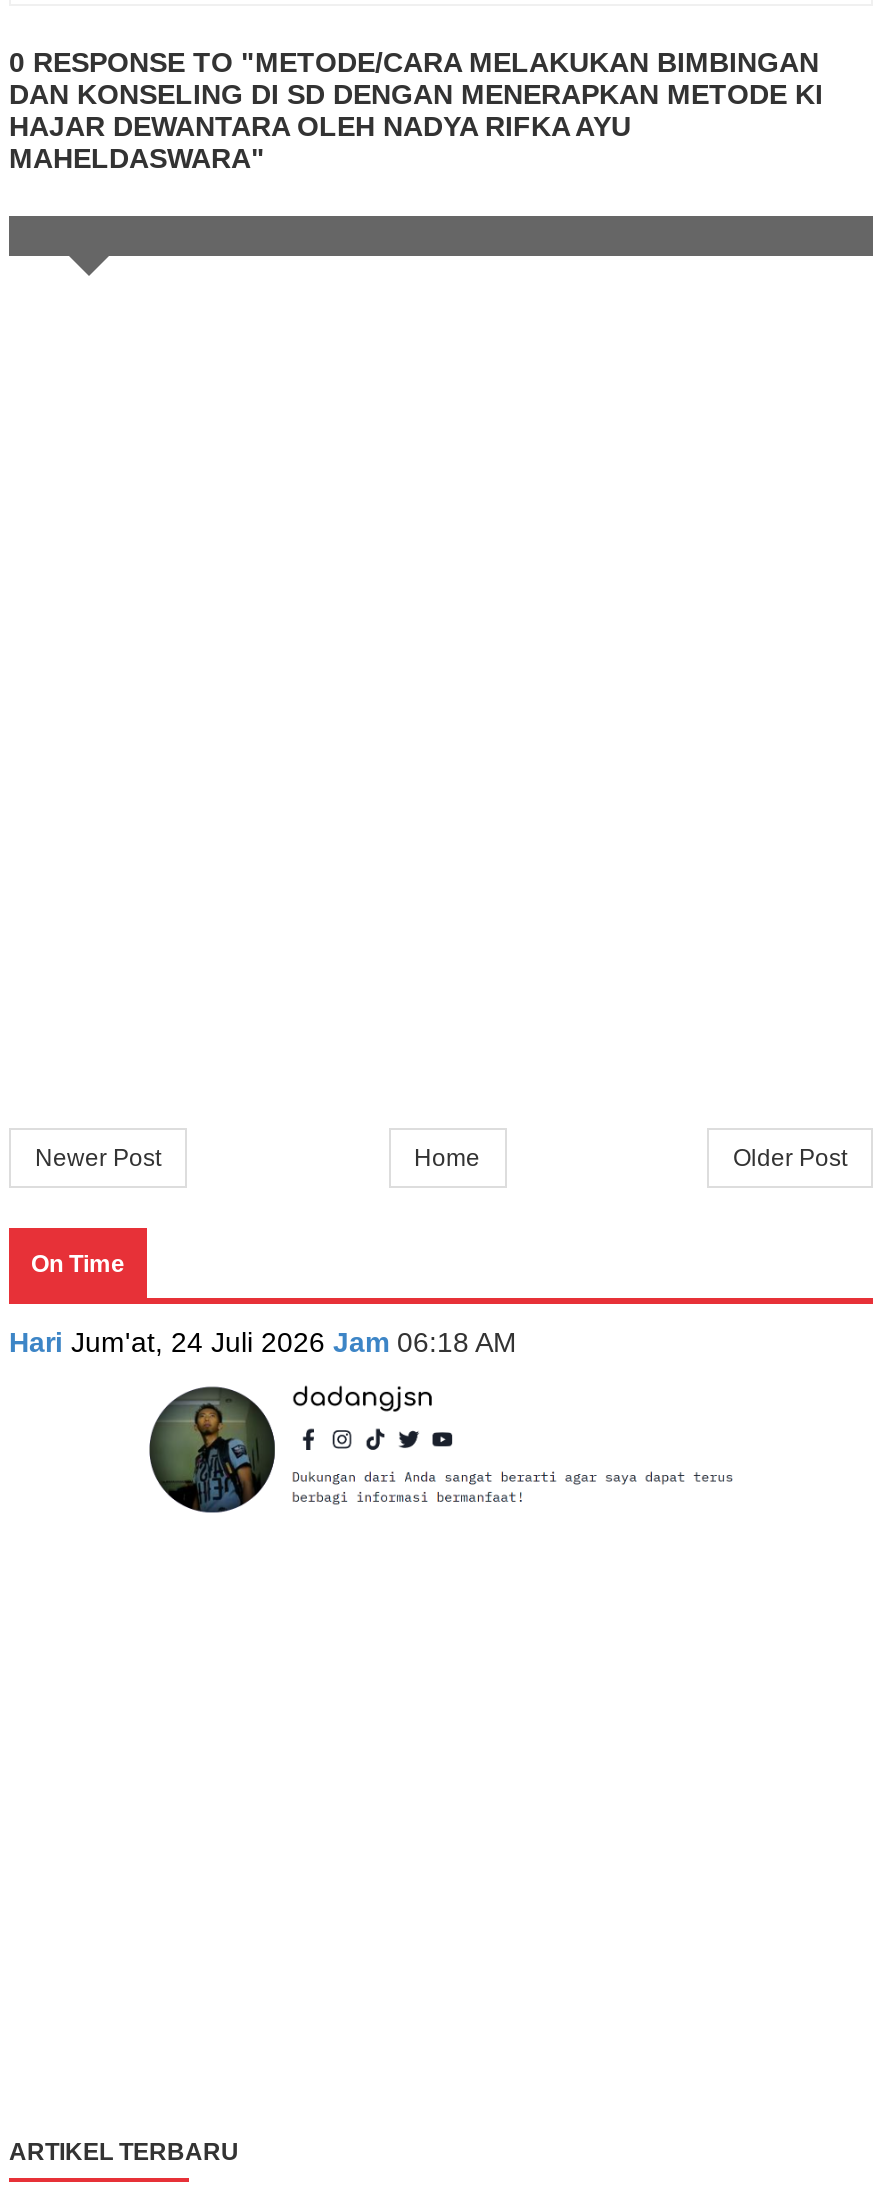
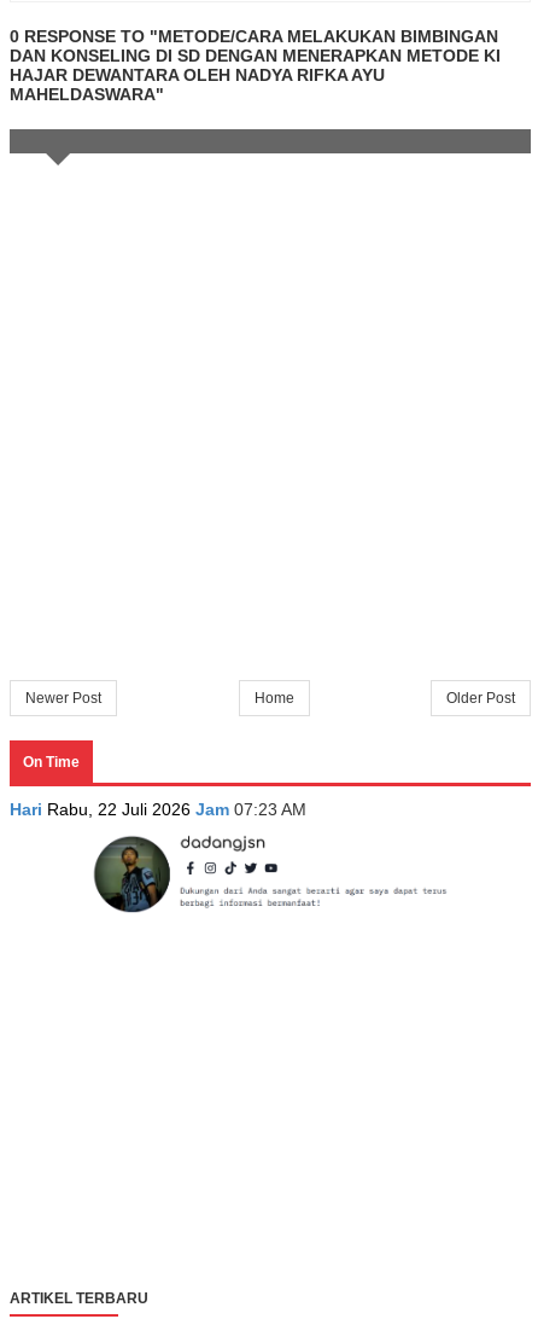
[9,1325,517,1357] Hari Jum'at, 24 Juli 2026 Jam 06:18 AM -> [10,799,306,818] Hari Rabu, 22 Juli 2026 Jam 07:23 AM

